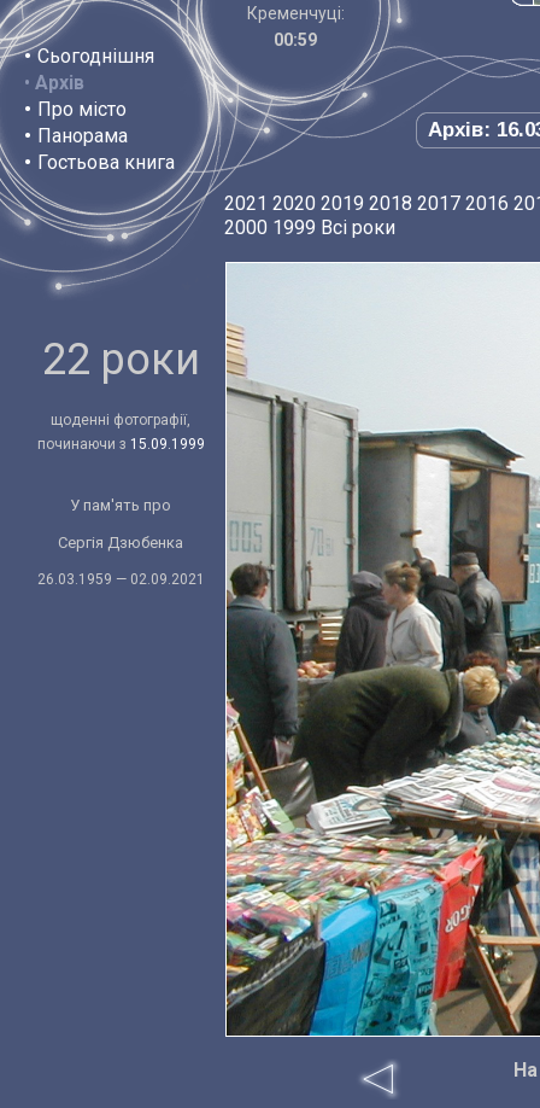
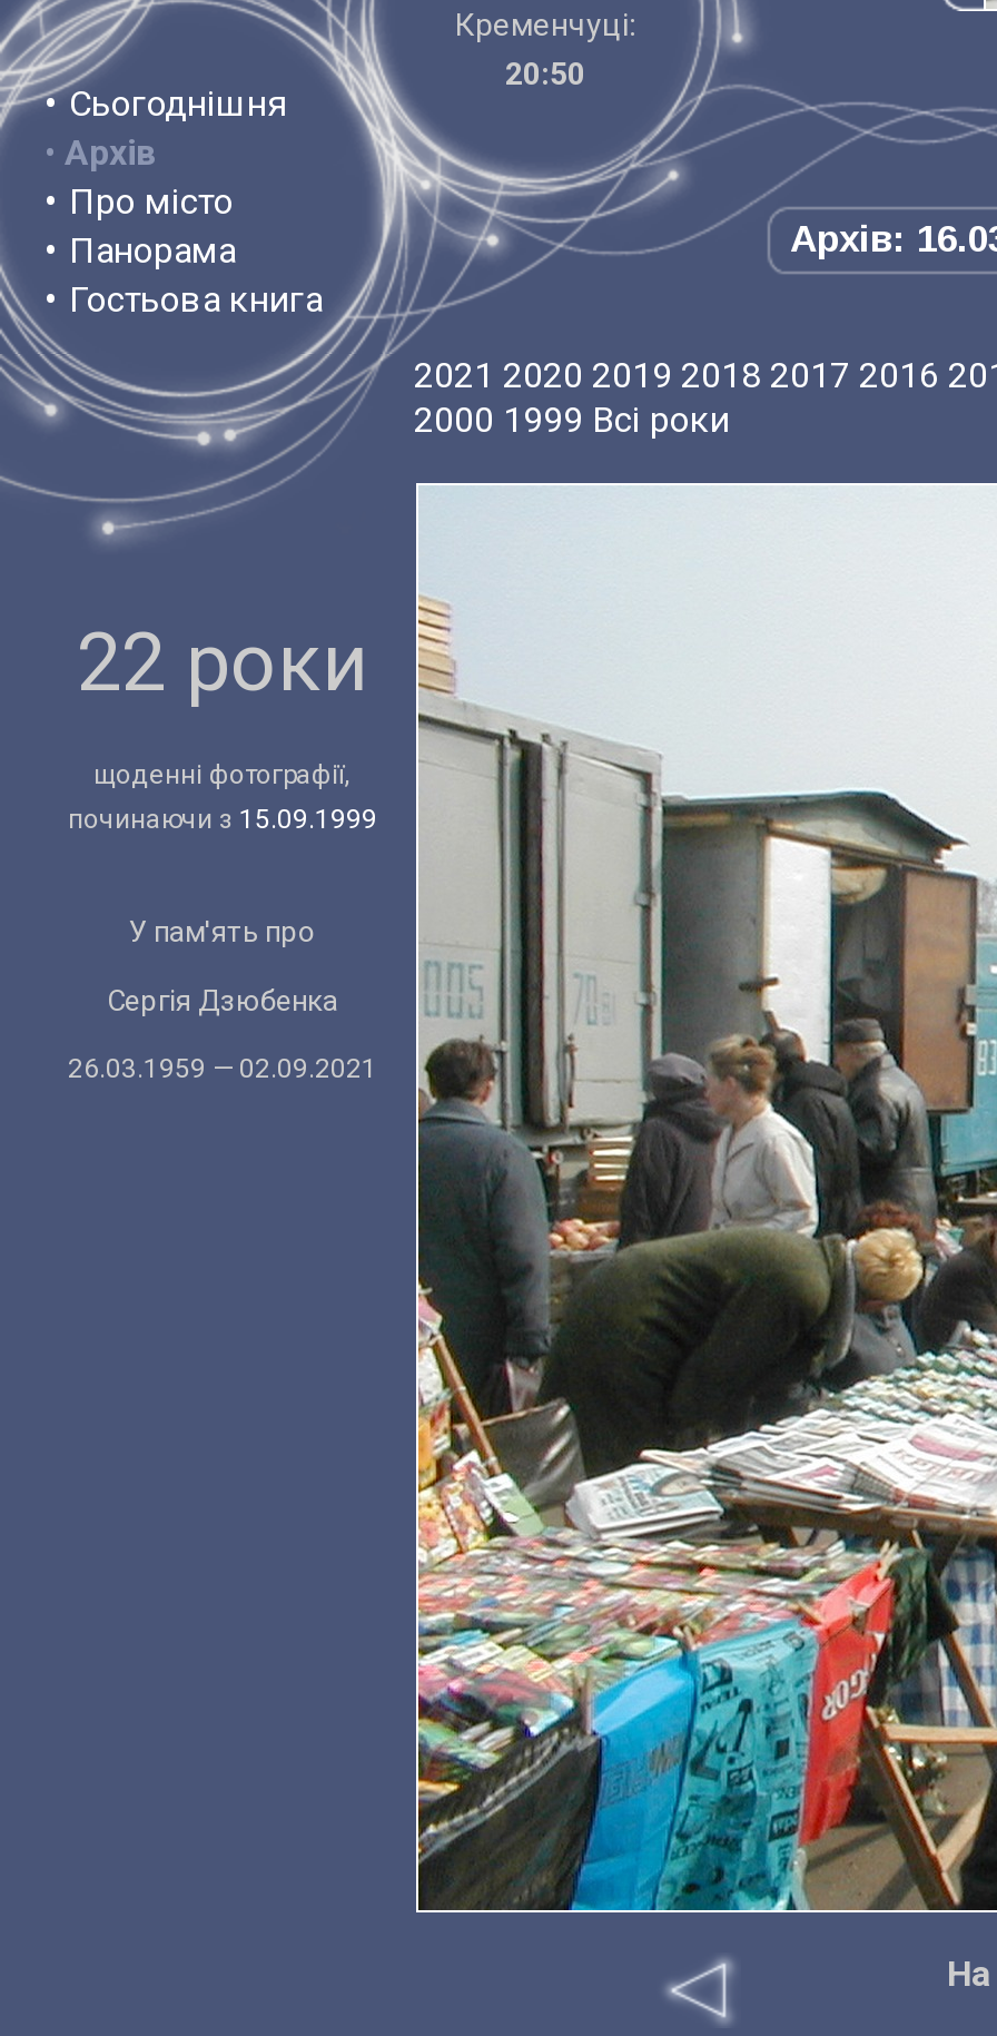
[274,30,317,49] 00:59 -> [505,56,585,91] 20:50

